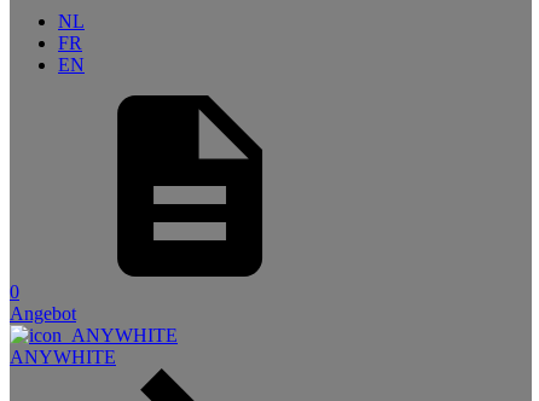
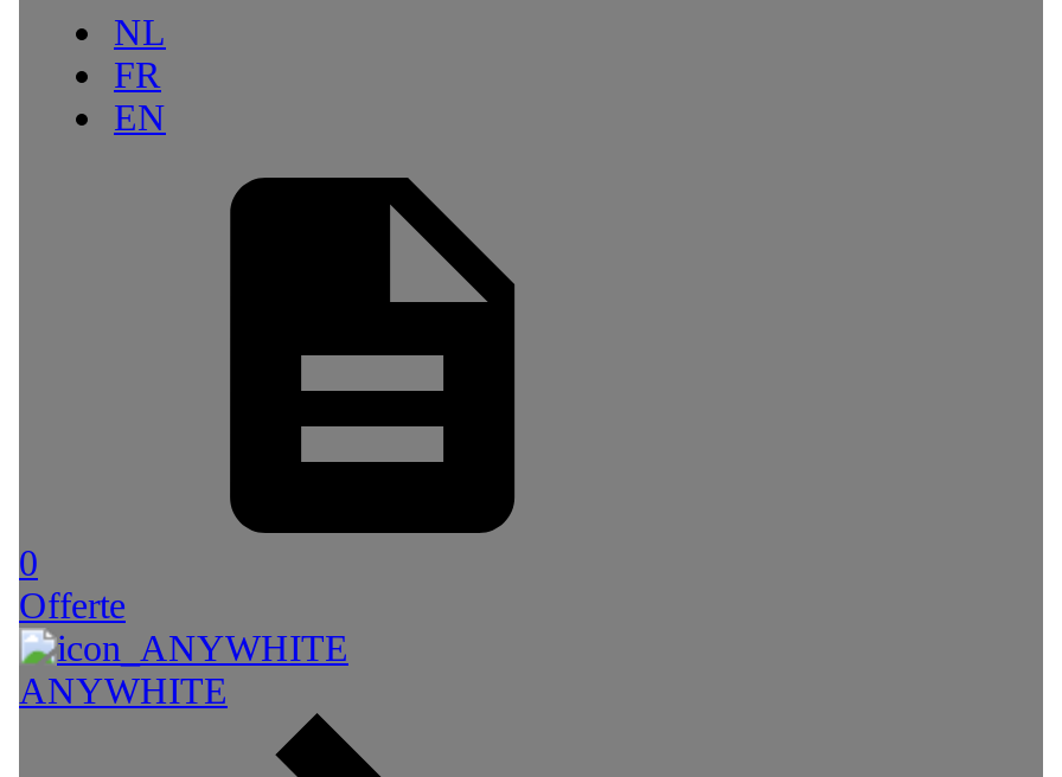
[10,303,76,324] Angebot -> [19,585,126,625] Offerte

